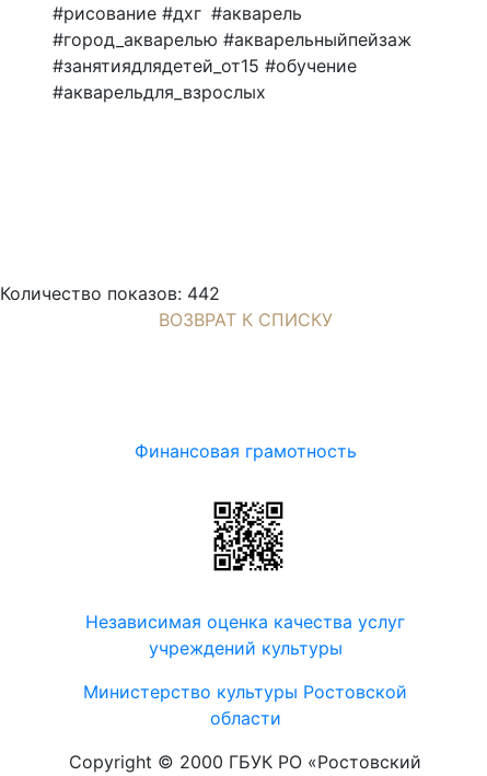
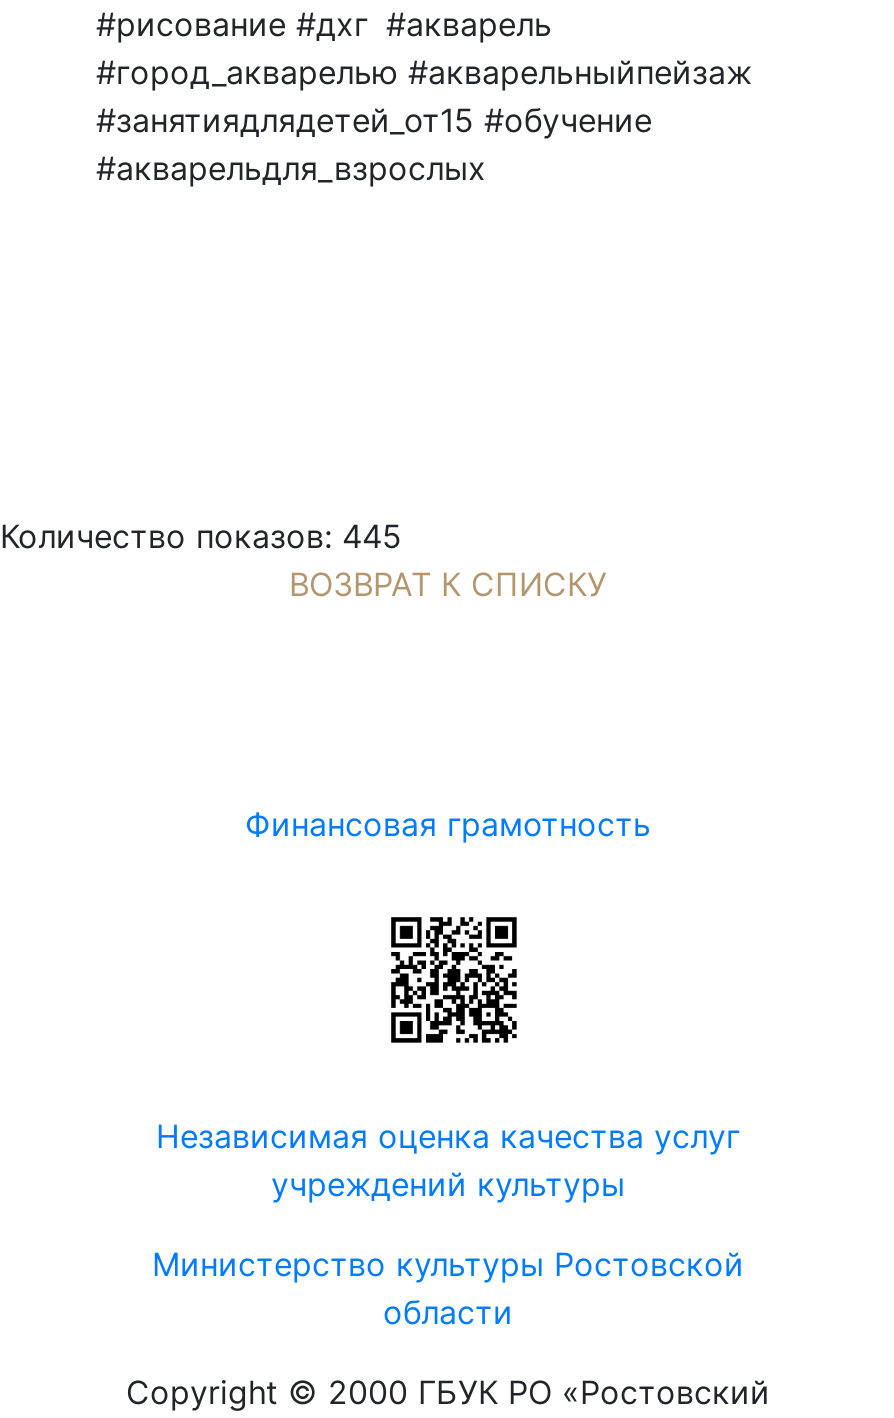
[0,282,220,304] Количество показов: 442 -> [0,516,402,556] Количество показов: 445

